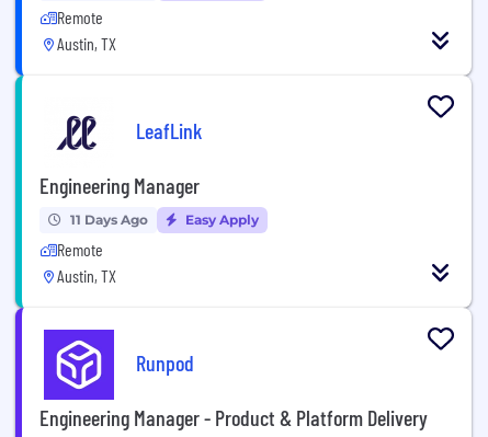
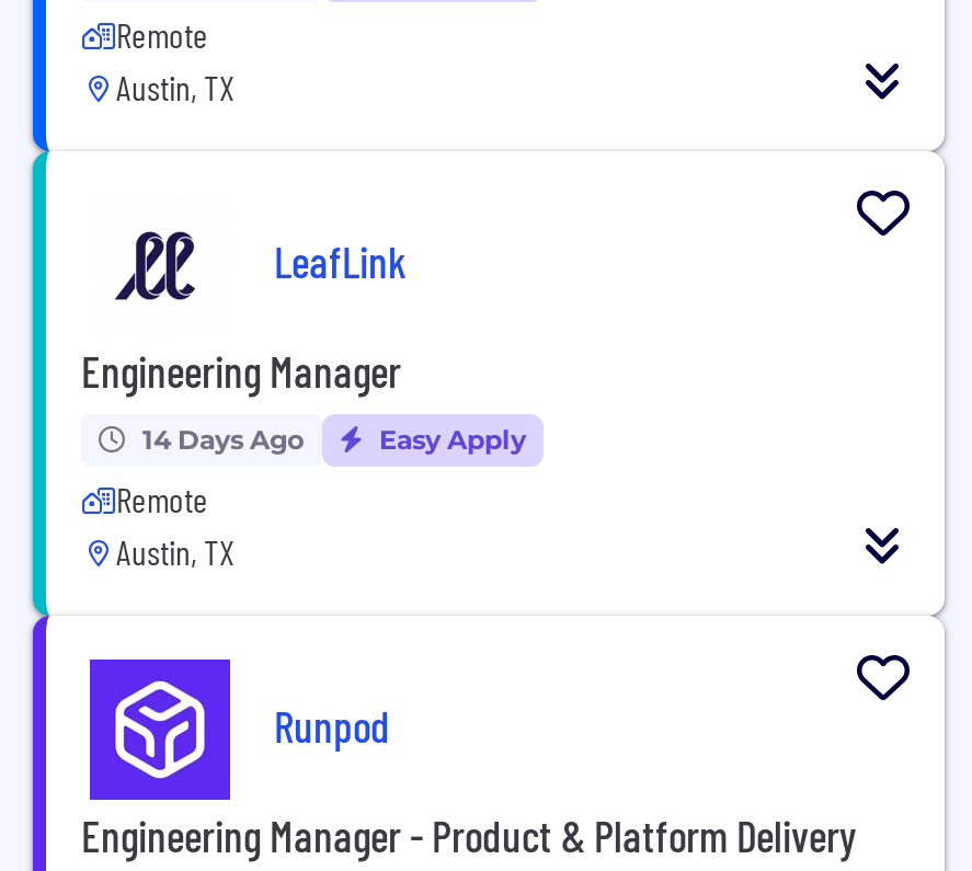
[70,211,148,227] 11 Days Ago -> [142,422,305,455] 14 Days Ago

